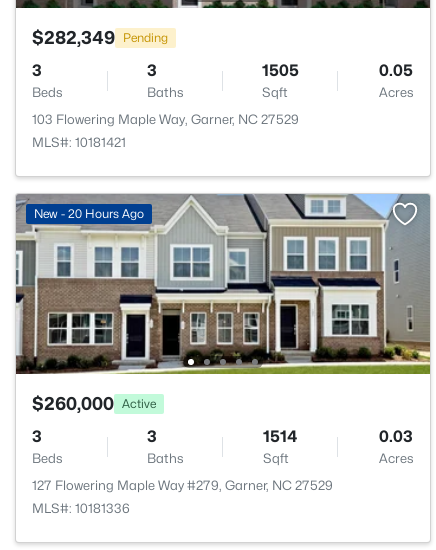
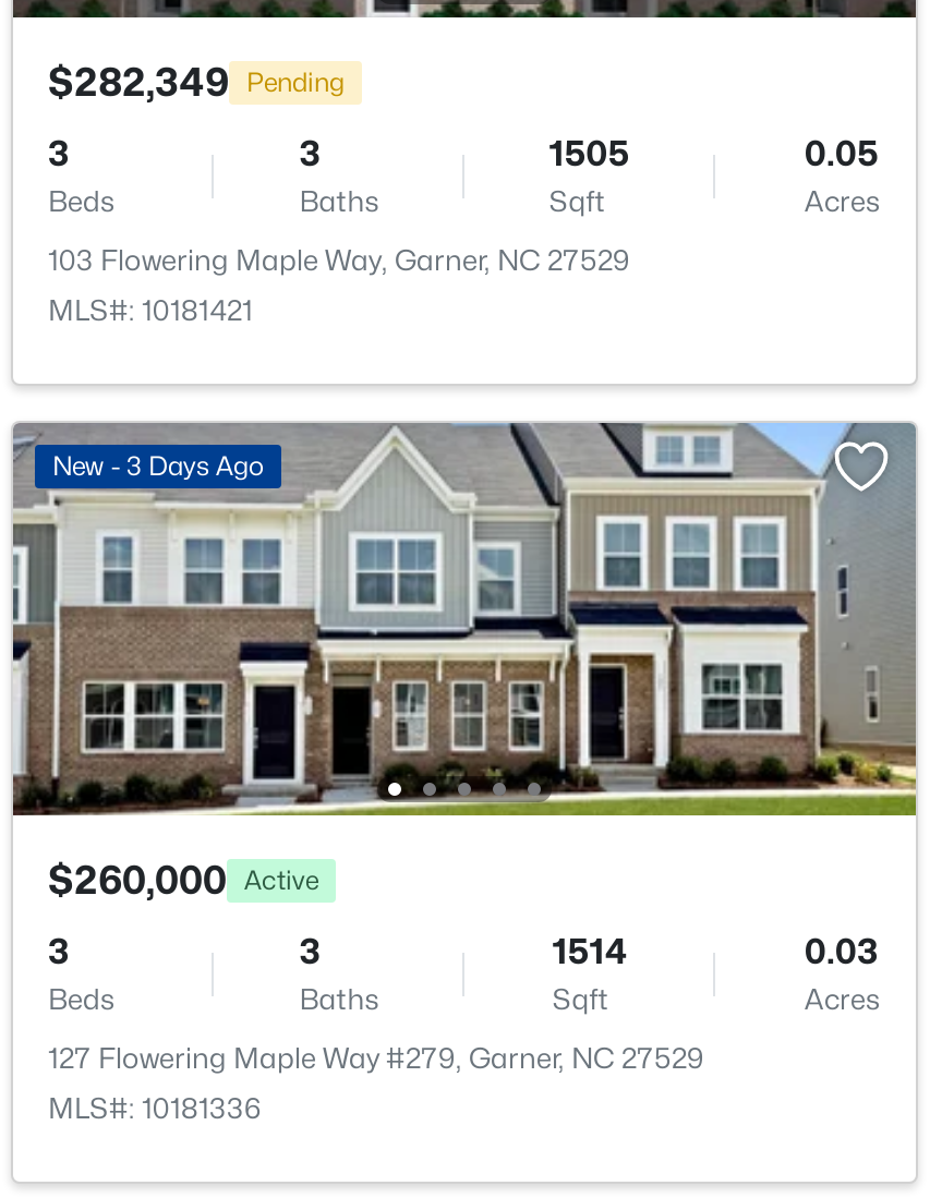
[34,206,144,221] New - 20 Hours Ago -> [52,449,264,482] New - 3 Days Ago

